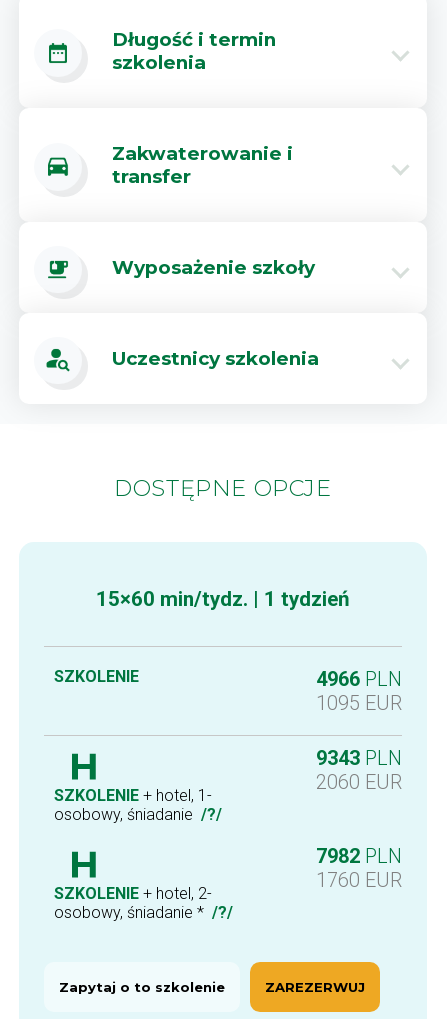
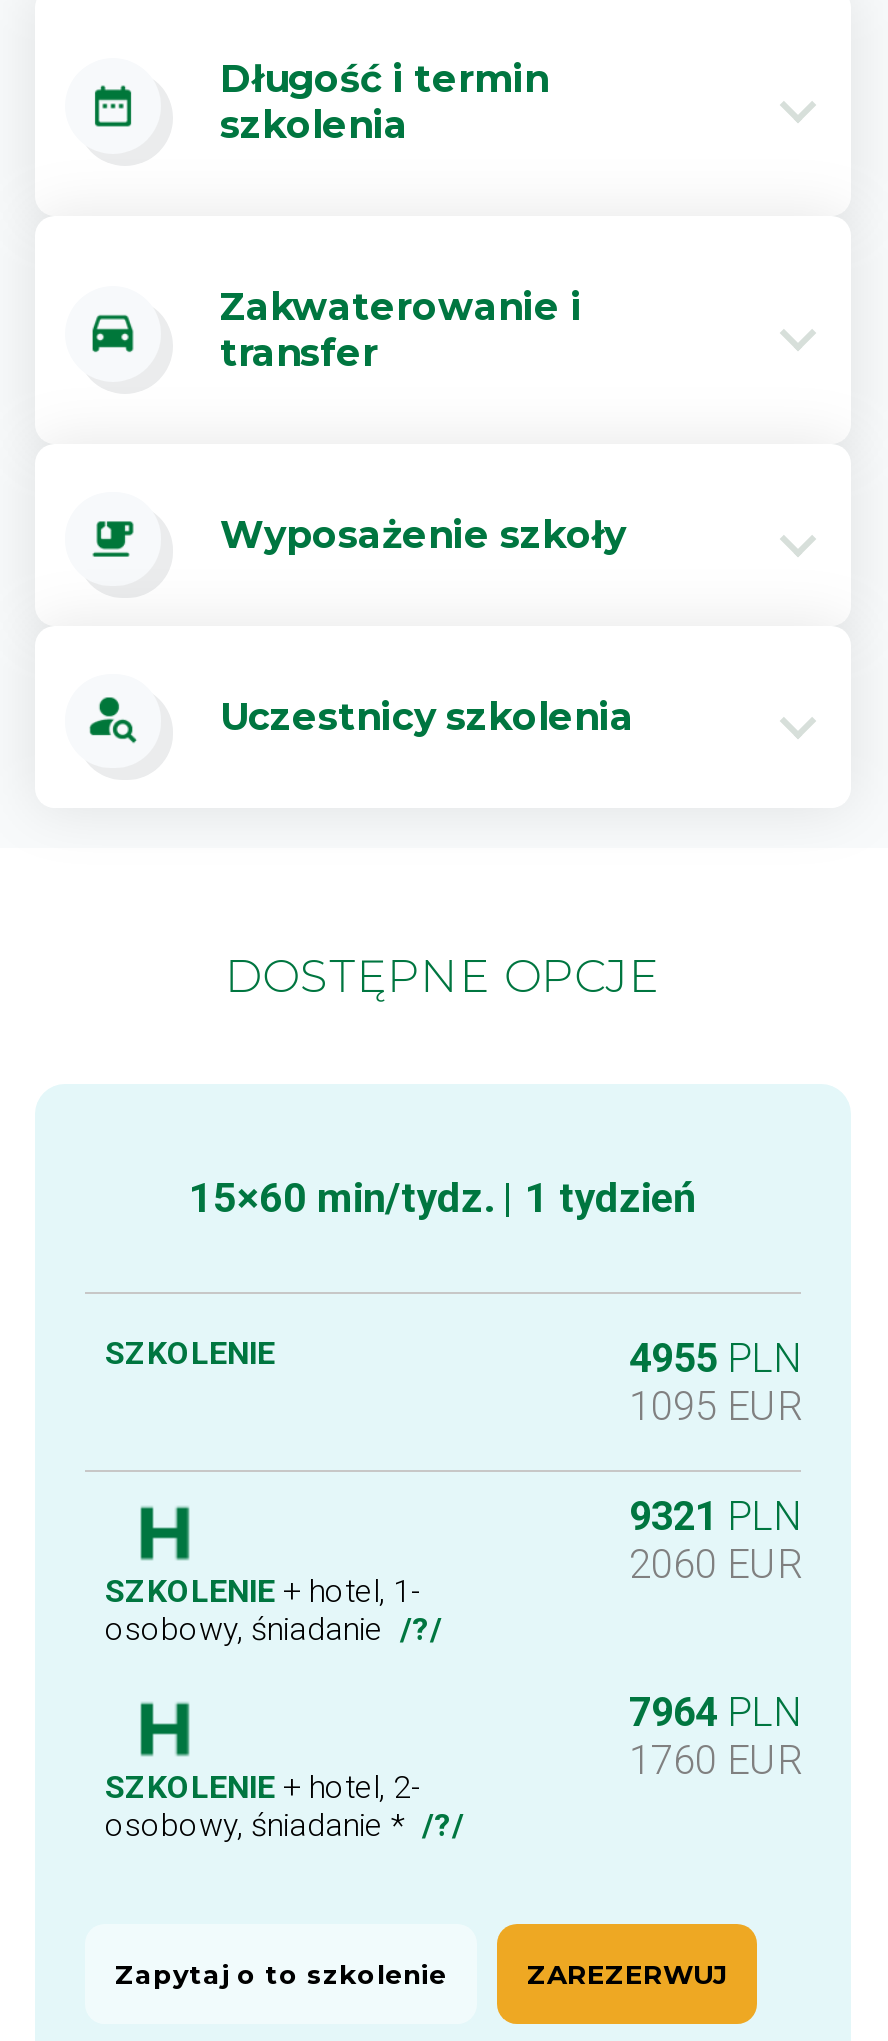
[316,667,402,691] 4966 PLN -> [629,1334,801,1382] 4955 PLN
[316,746,402,770] 9343 PLN -> [629,1492,801,1540] 9321 PLN
[316,844,402,868] 7982 PLN -> [629,1688,801,1736] 7964 PLN

